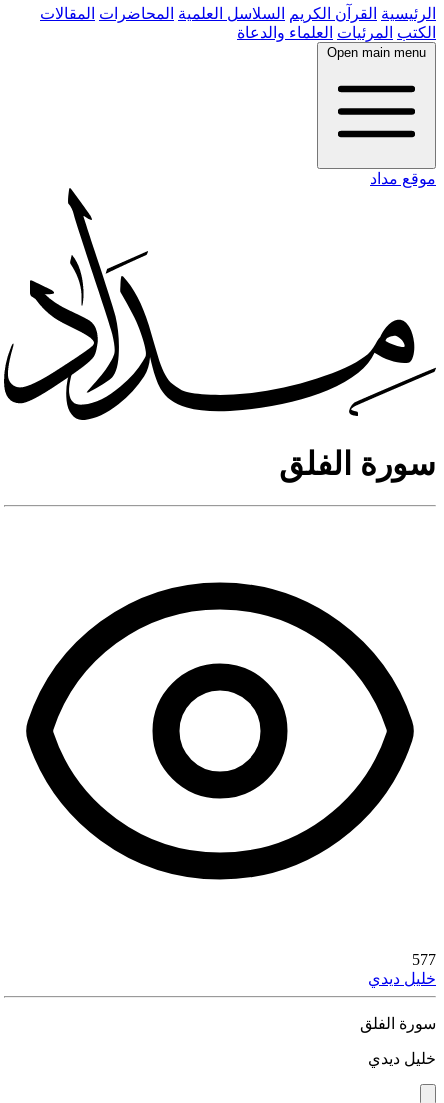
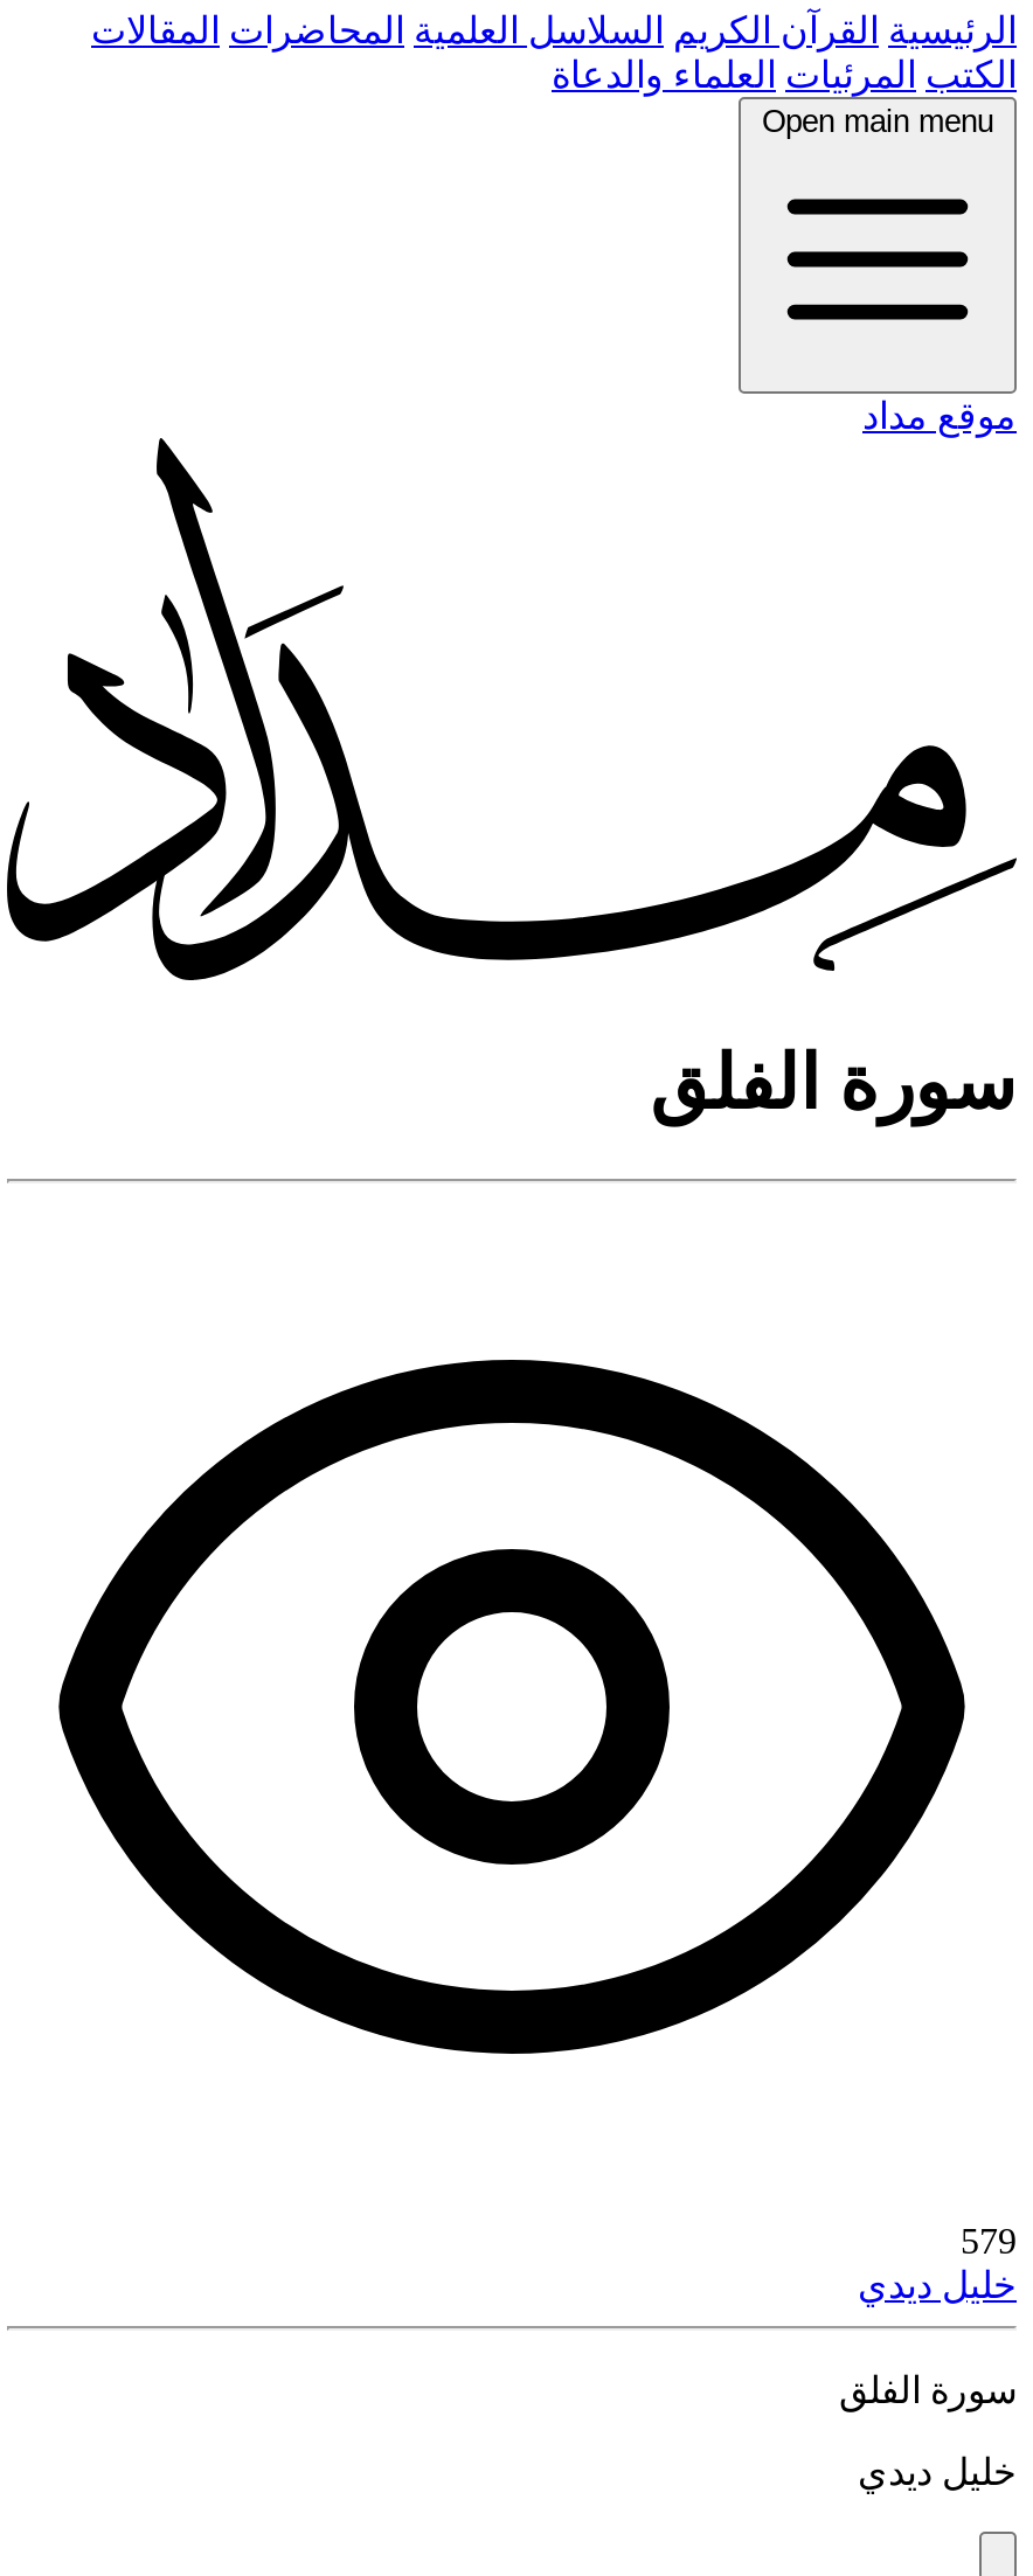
[412,951,436,968] 577 -> [961,2220,1017,2260] 579

